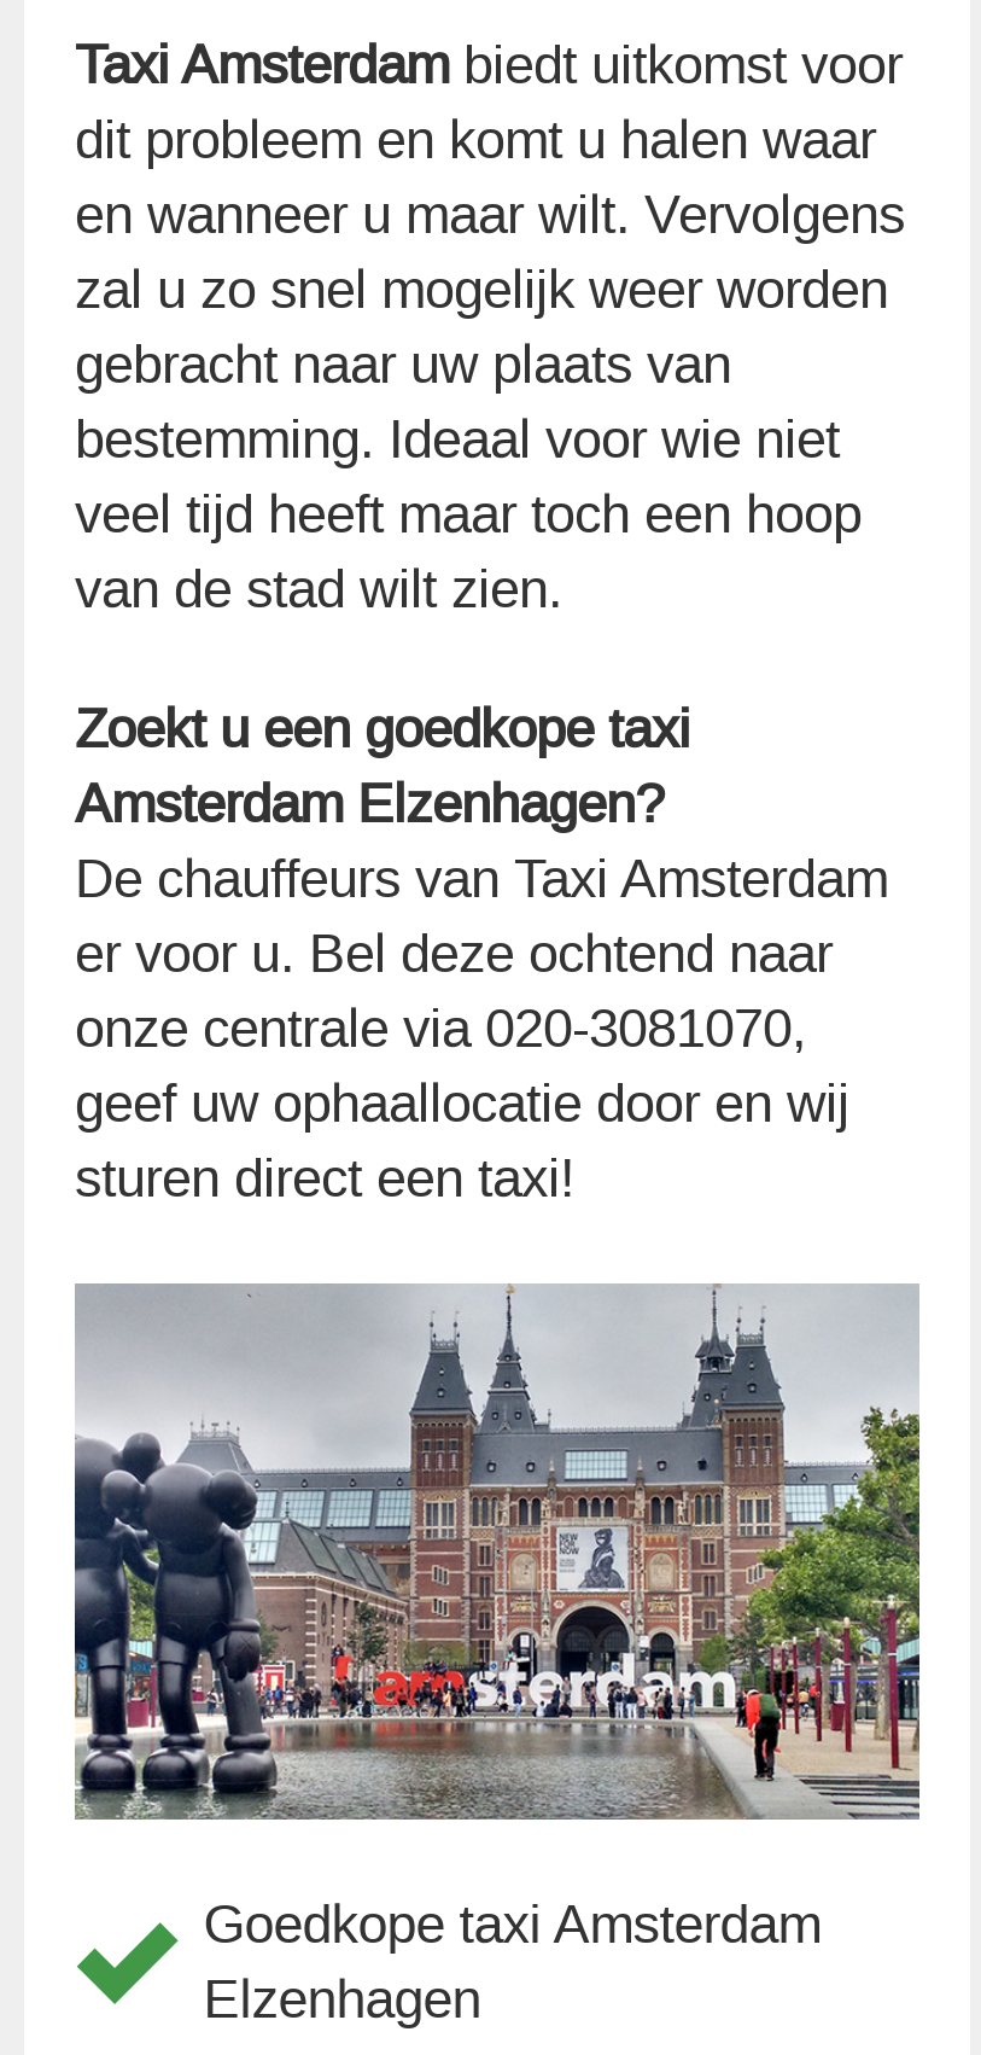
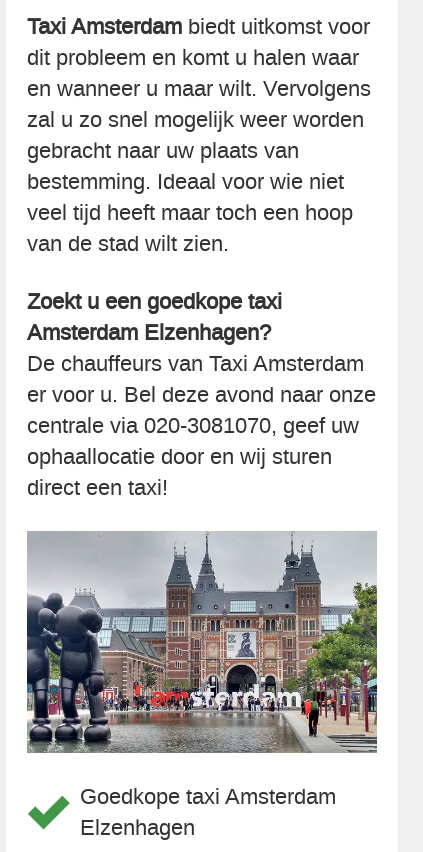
[75,918,849,1212] er voor u. Bel deze ochtend naar | onze centrale via 020-3081070, | geef uw ophaallocatie door en wij | sturen direct een taxi! -> [27,379,376,501] er voor u. Bel deze avond naar onze | centrale via 020-3081070, geef uw | ophaallocatie door en wij sturen | direct een taxi!

